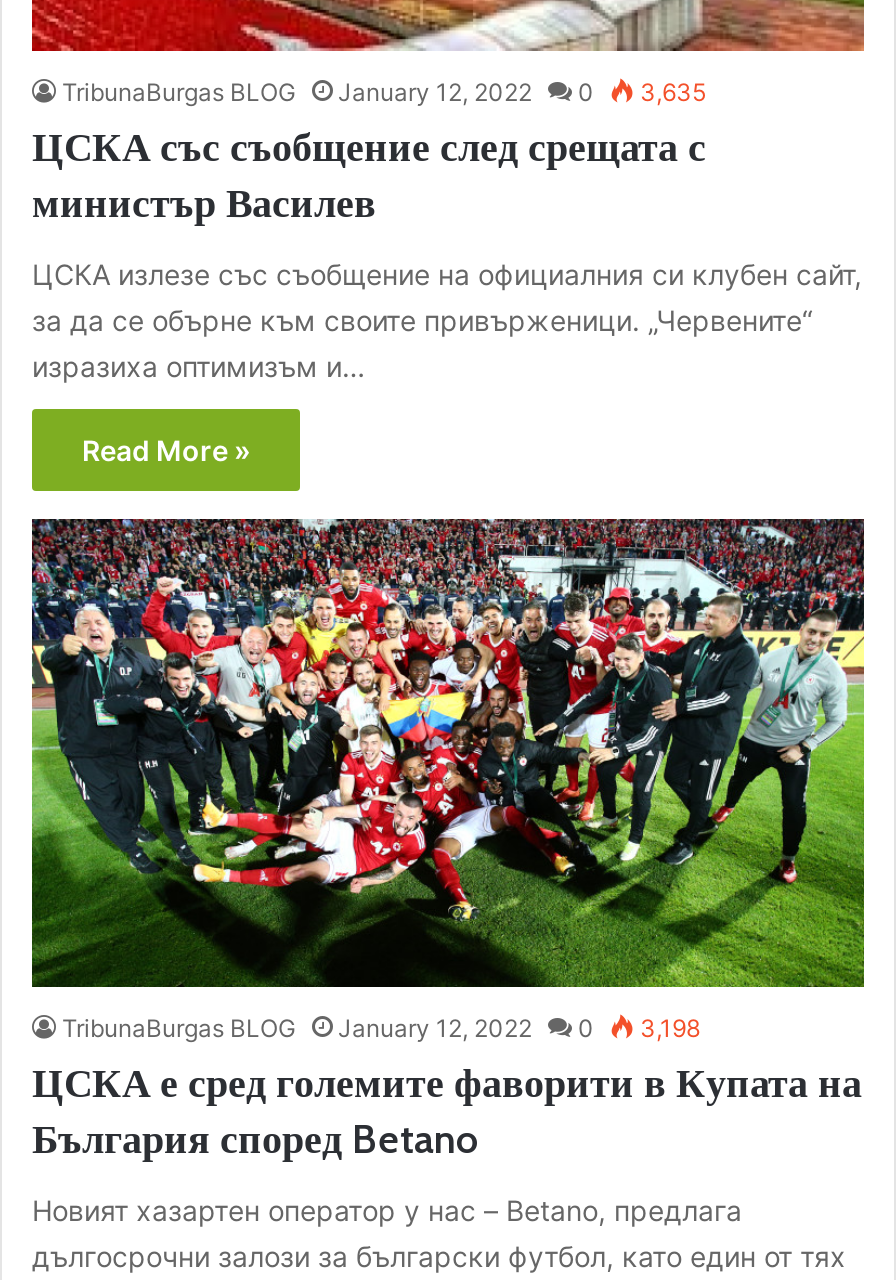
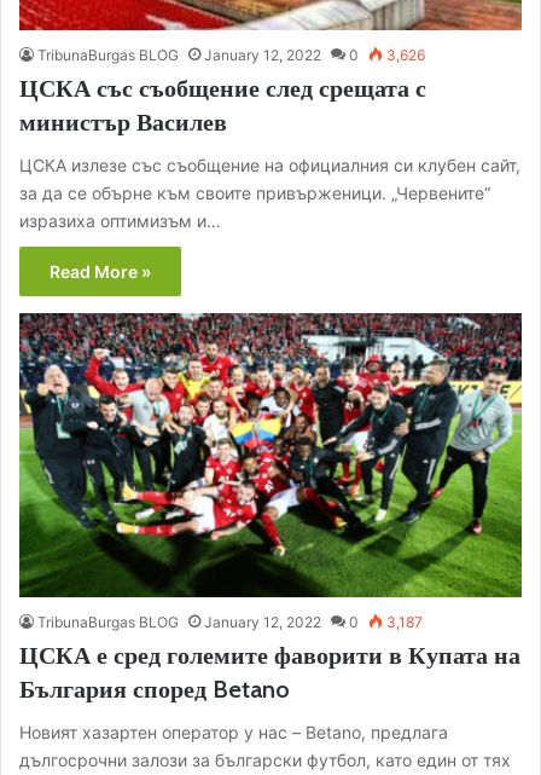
[62,77,706,107] TribunaBurgas BLOG January 12, 2022 0 3,635 -> [37,46,425,64] TribunaBurgas BLOG January 12, 2022 0 3,626
[62,1013,700,1043] TribunaBurgas BLOG January 12, 2022 0 3,198 -> [37,613,423,631] TribunaBurgas BLOG January 12, 2022 0 3,187

